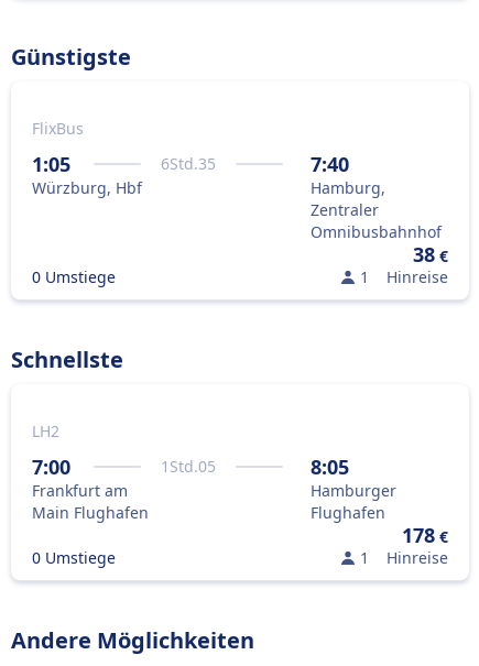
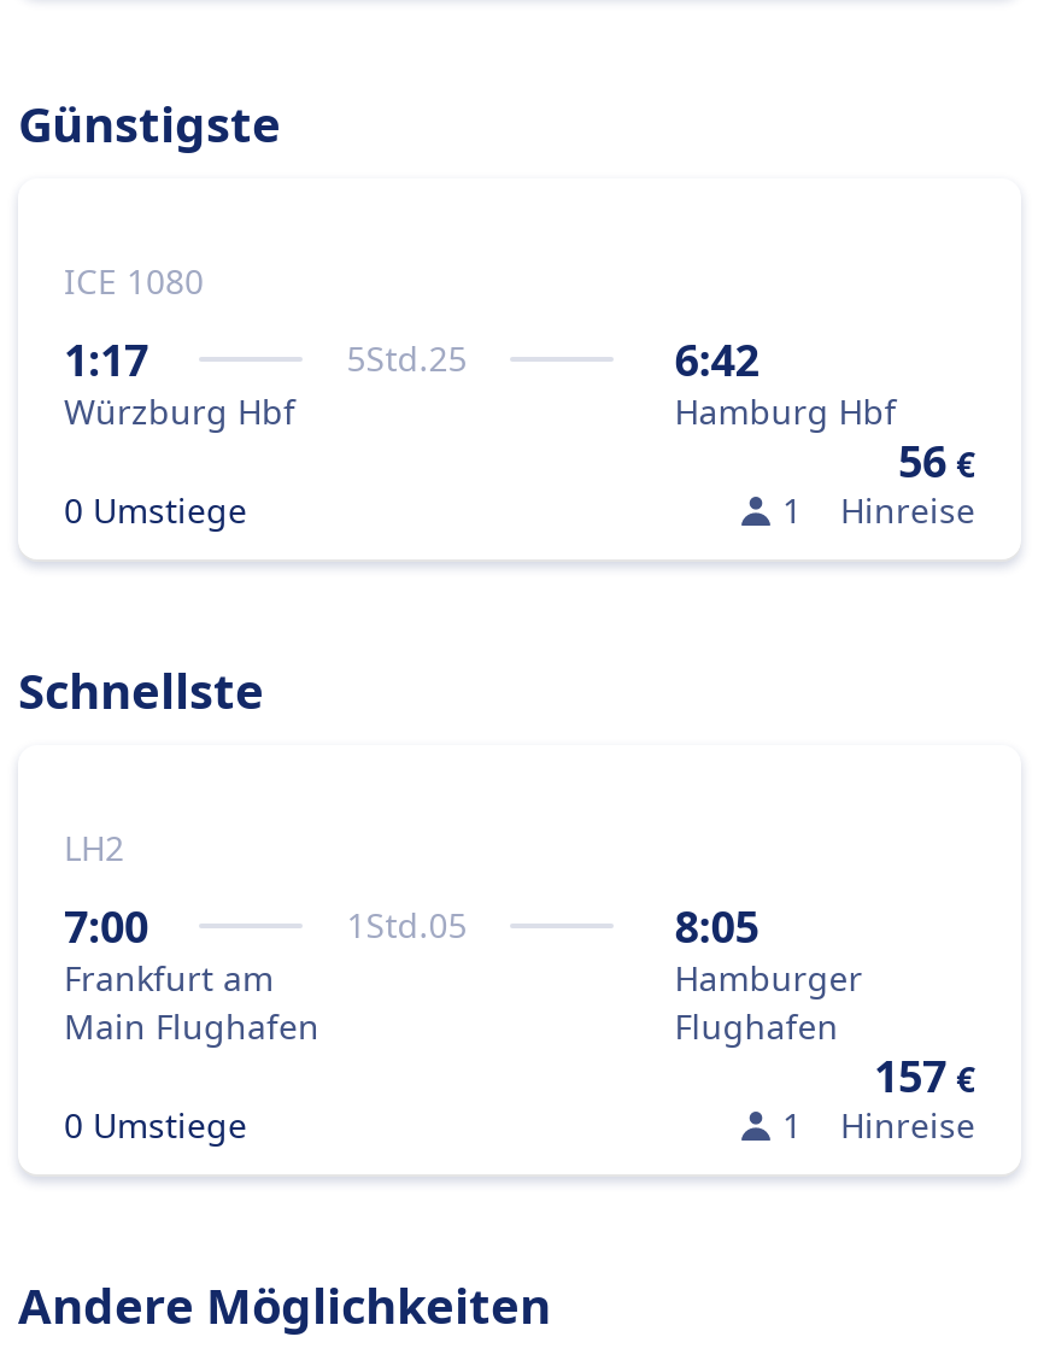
[32,118,84,139] FlixBus -> [64,258,204,304] ICE 1080
[32,151,216,198] 1:05 | 6Std.35 | Würzburg, Hbf -> [64,330,467,434] 1:17 | 5Std.25 | Würzburg Hbf
[311,151,448,268] 7:40 | Hamburg, | Zentraler | Omnibusbahnhof | 38 € -> [675,330,975,489] 6:42 | Hamburg Hbf | 56 €
[402,522,448,548] 178 € -> [874,1047,975,1104] 157 €

